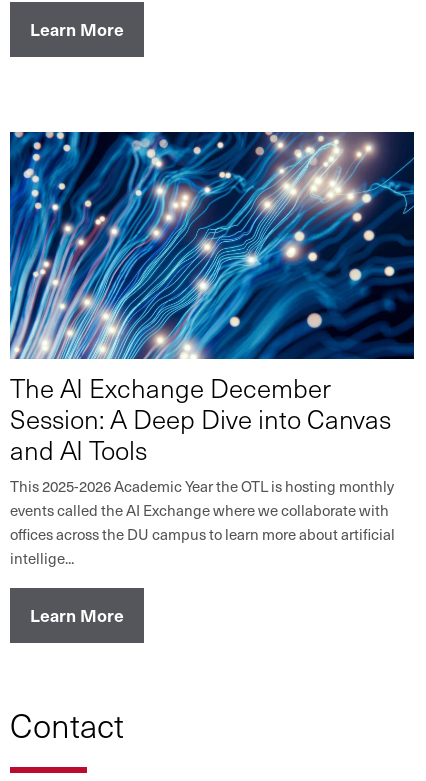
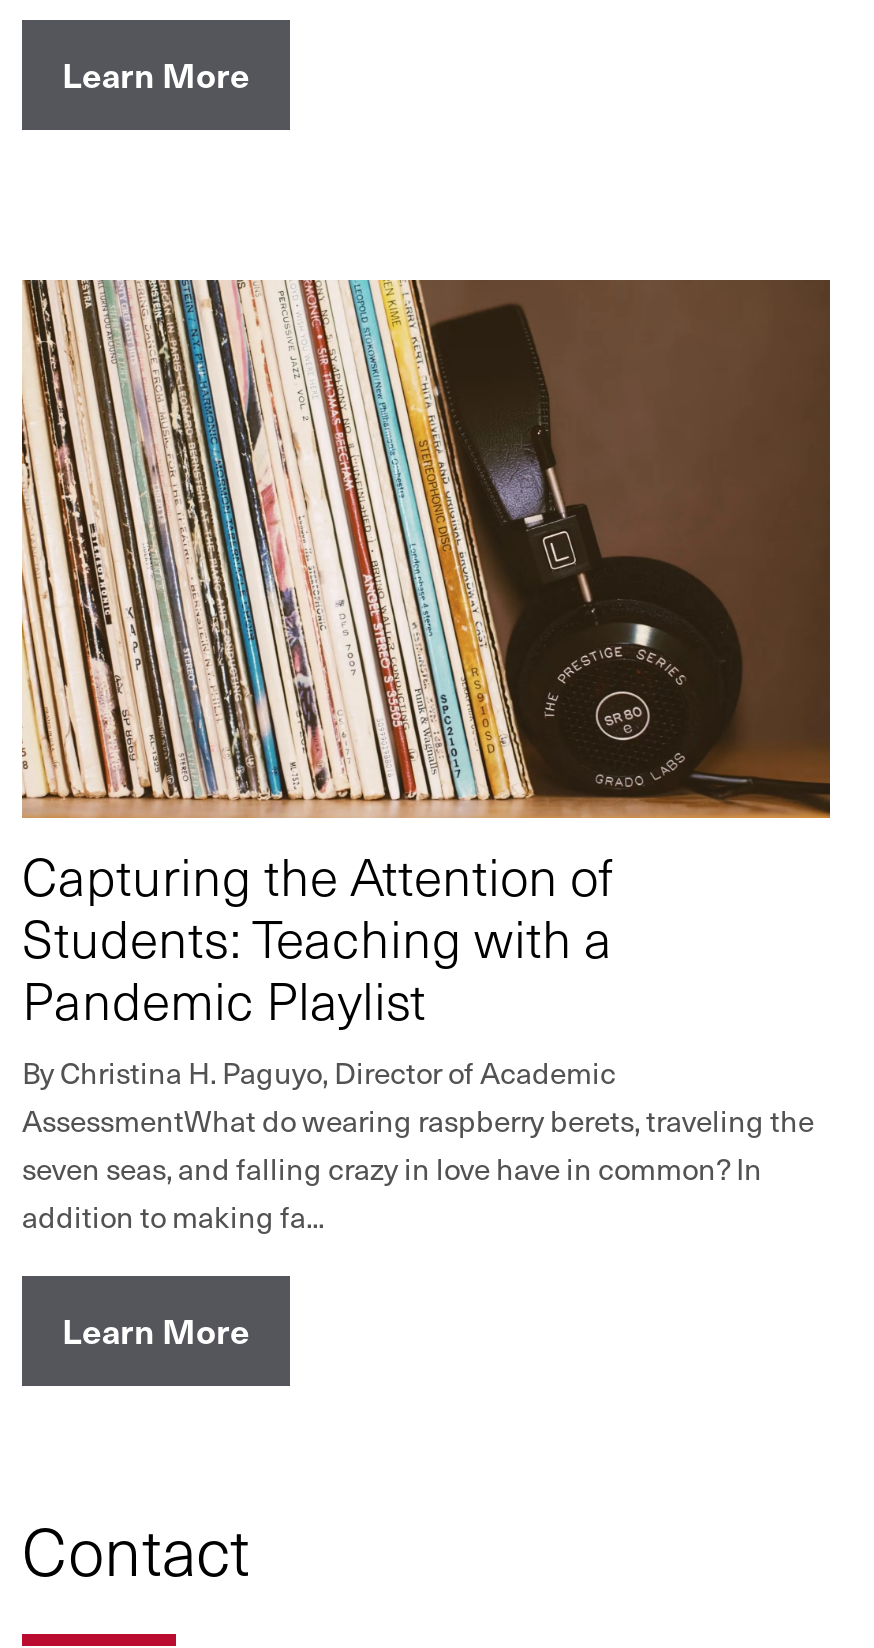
[9,131,415,568] [image] | The AI Exchange December | Session: A Deep Dive into Canvas | and AI Tools | This 2025-2026 Academic Year the OTL is hosting monthly | events called the AI Exchange where we collaborate with | offices across the DU campus to learn more about artificial | intellige... -> [20,278,832,1235] [image] | Capturing the Attention of | Students: Teaching with a | Pandemic Playlist | By Christina H. Paguyo, Director of Academic | AssessmentWhat do wearing raspberry berets, traveling the | seven seas, and falling crazy in love have in common? In | addition to making fa...

